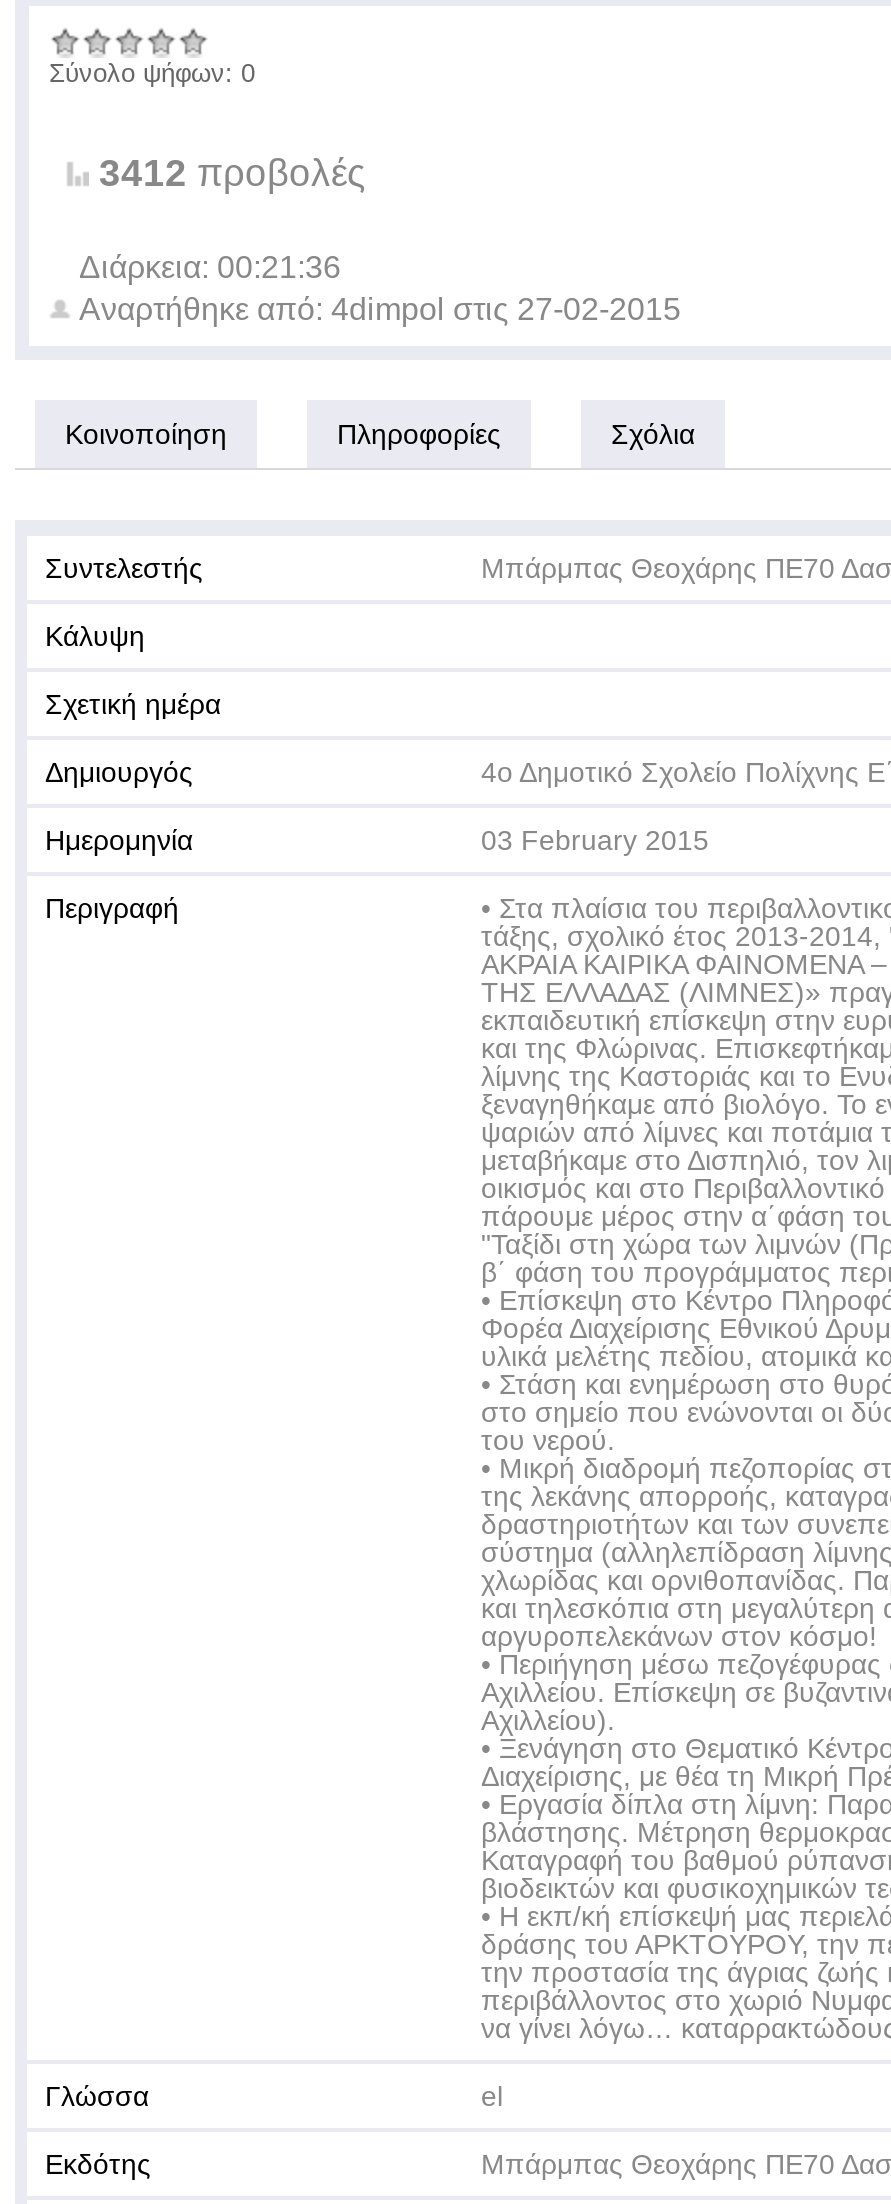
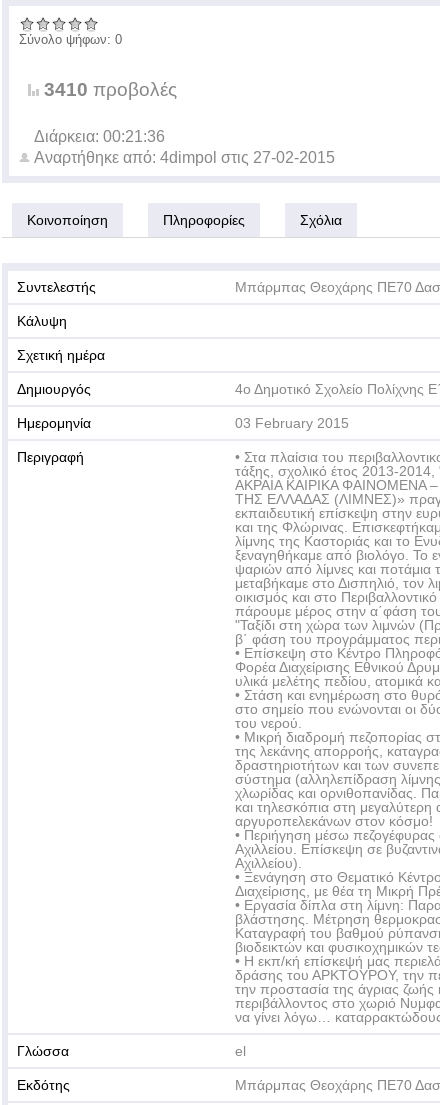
[99,152,365,194] 3412 προβολές -> [44,79,177,100] 3410 προβολές

